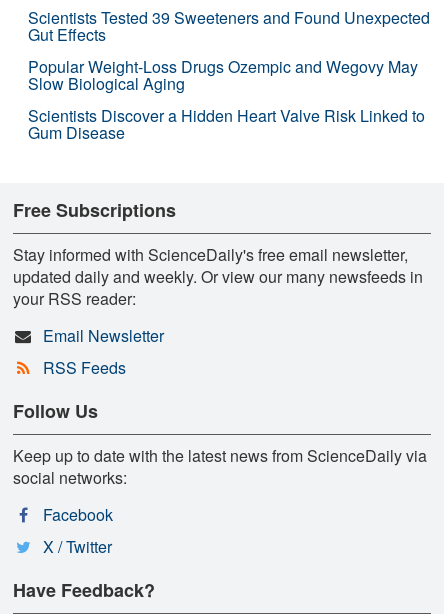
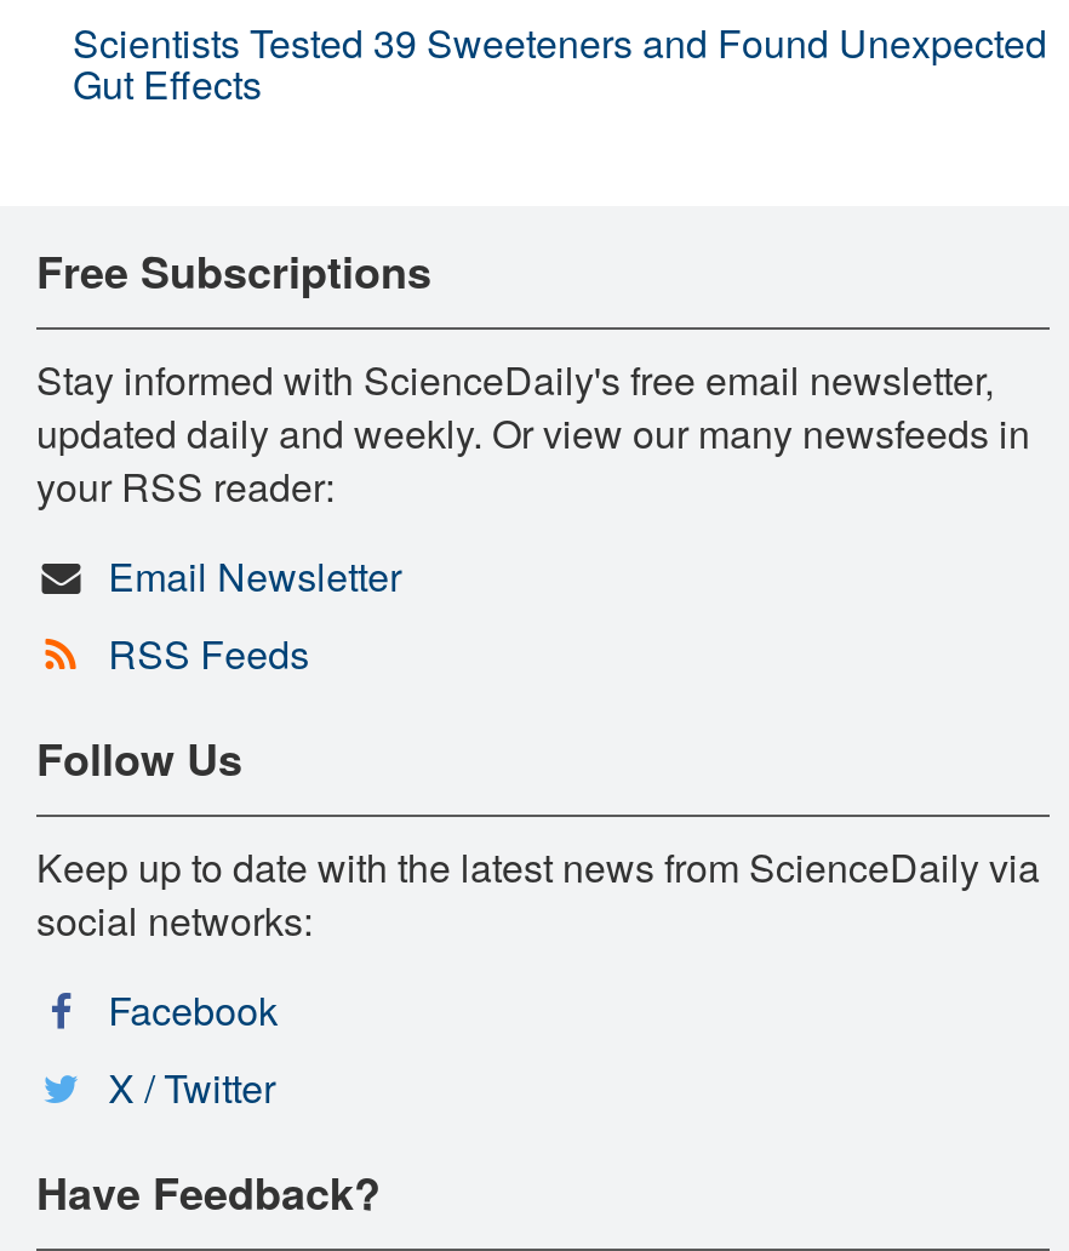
[28,55,425,144] Popular Weight-Loss Drugs Ozempic and Wegovy May | Slow Biological Aging | Scientists Discover a Hidden Heart Valve Risk Linked to | Gum Disease -> none

